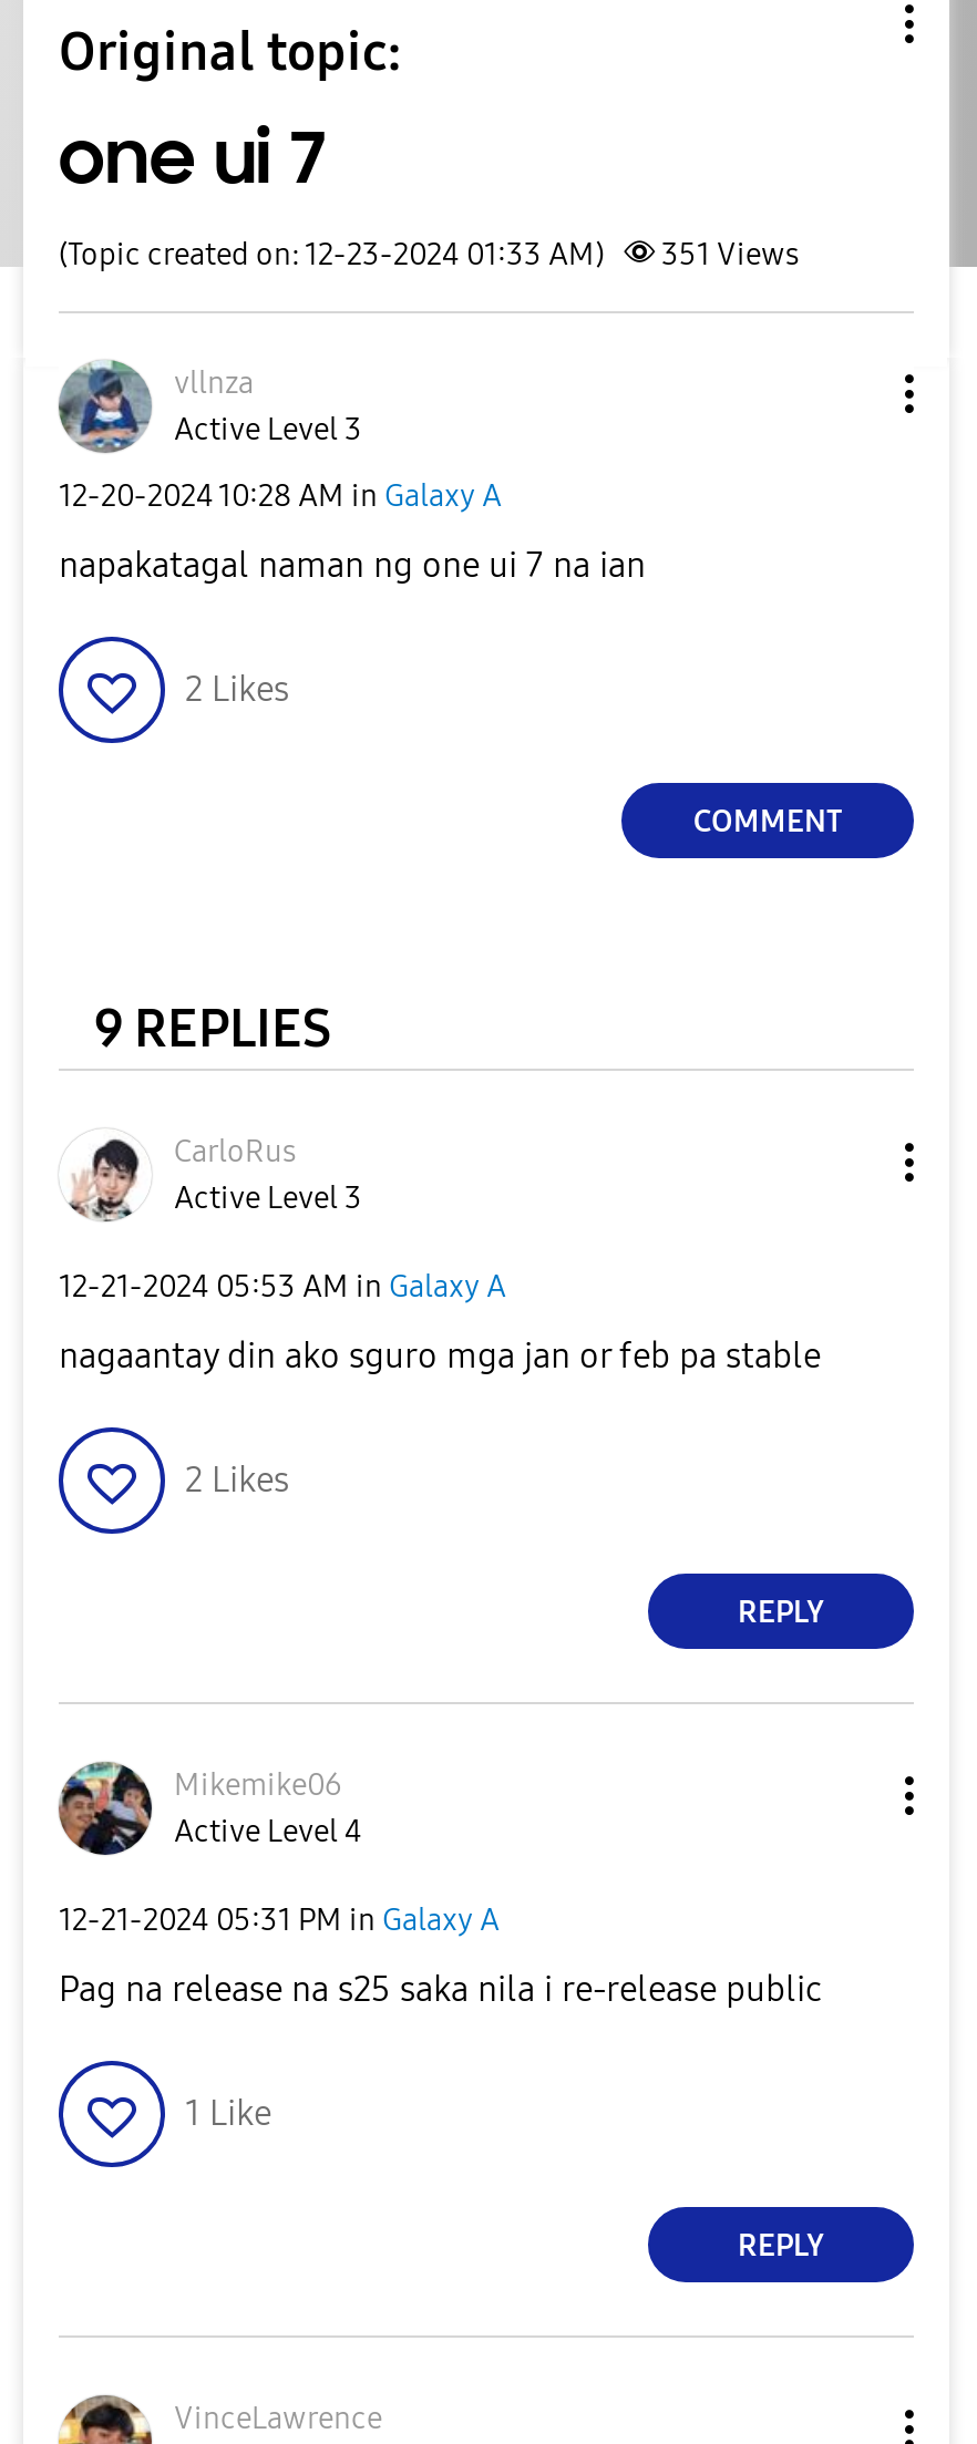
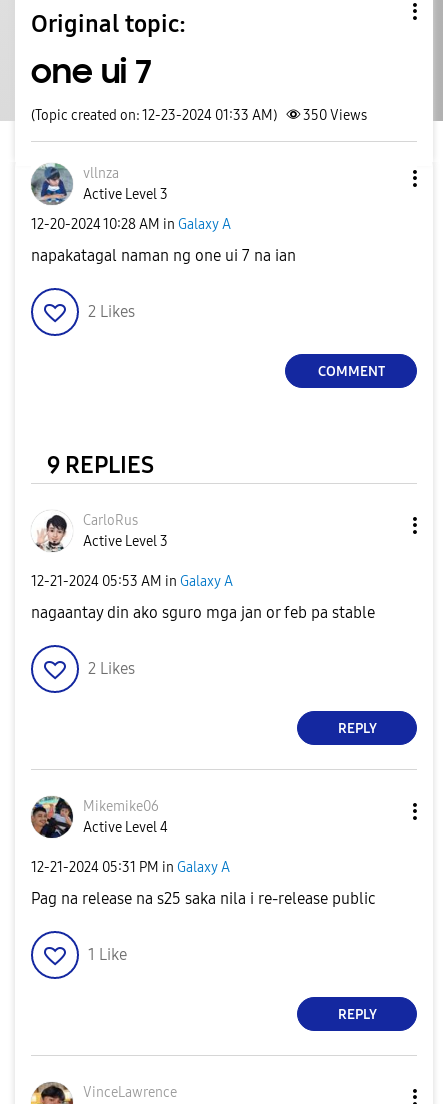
[59,236,799,274] (Topic created on: 12-23-2024 01:33 AM) 351 Views -> [31,107,367,124] (Topic created on: 12-23-2024 01:33 AM) 350 Views

